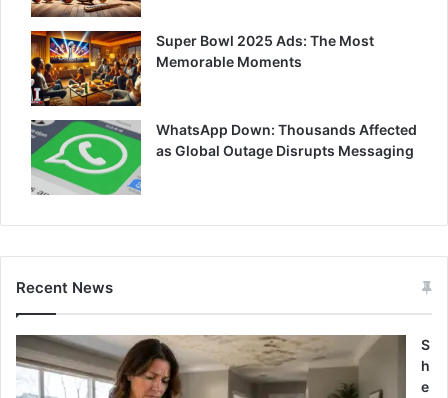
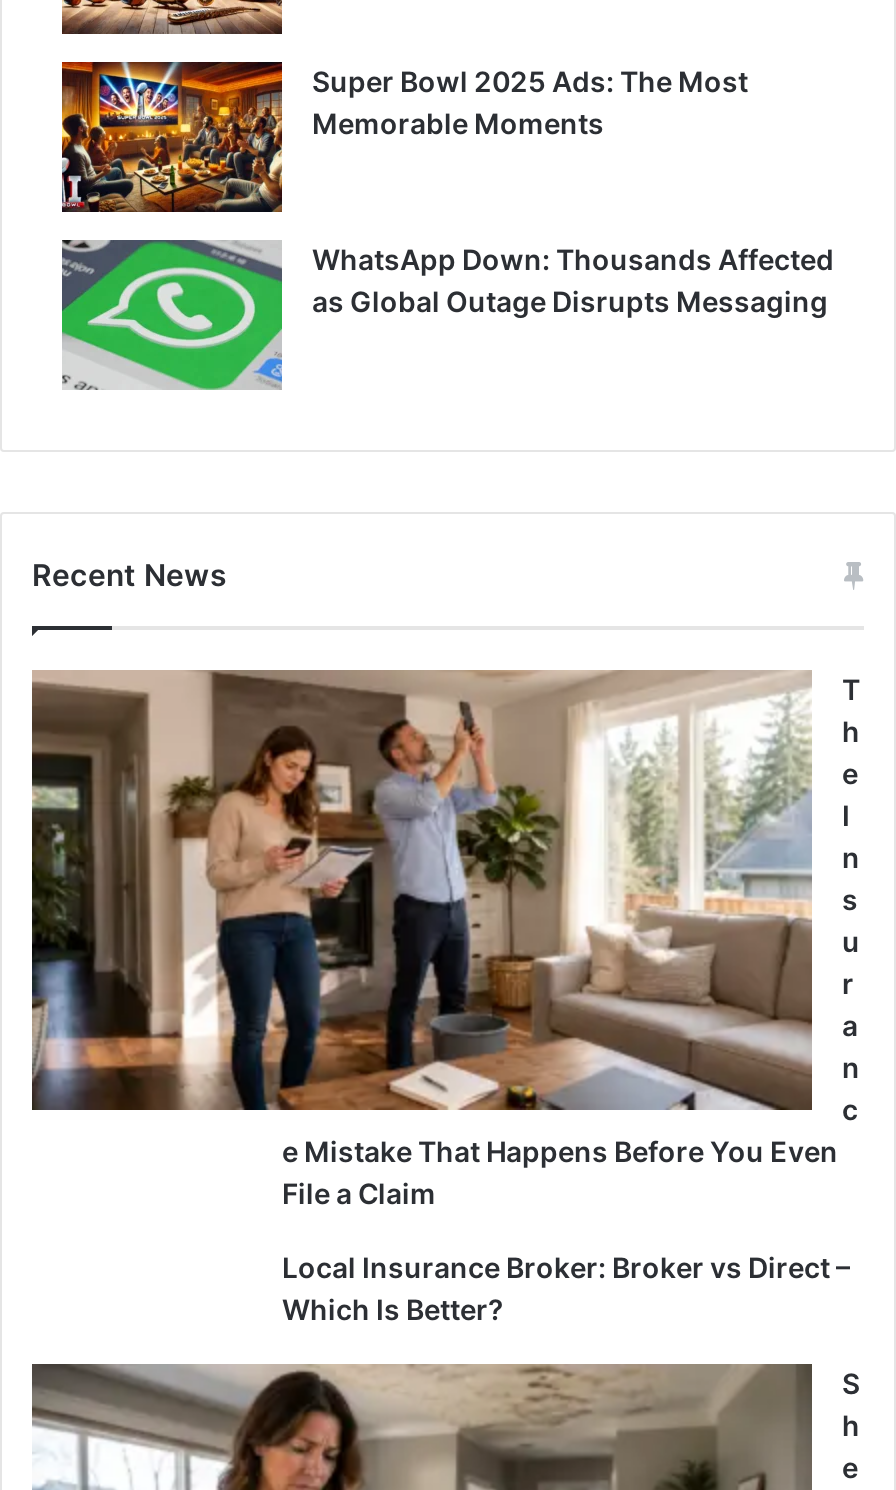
none -> [30,670,860,1326] [image] | T | h | e | I | n | s | u | r | a | n | c | e Mistake That Happens Before You Even | File a Claim | Local Insurance Broker: Broker vs Direct – | Which Is Better?

